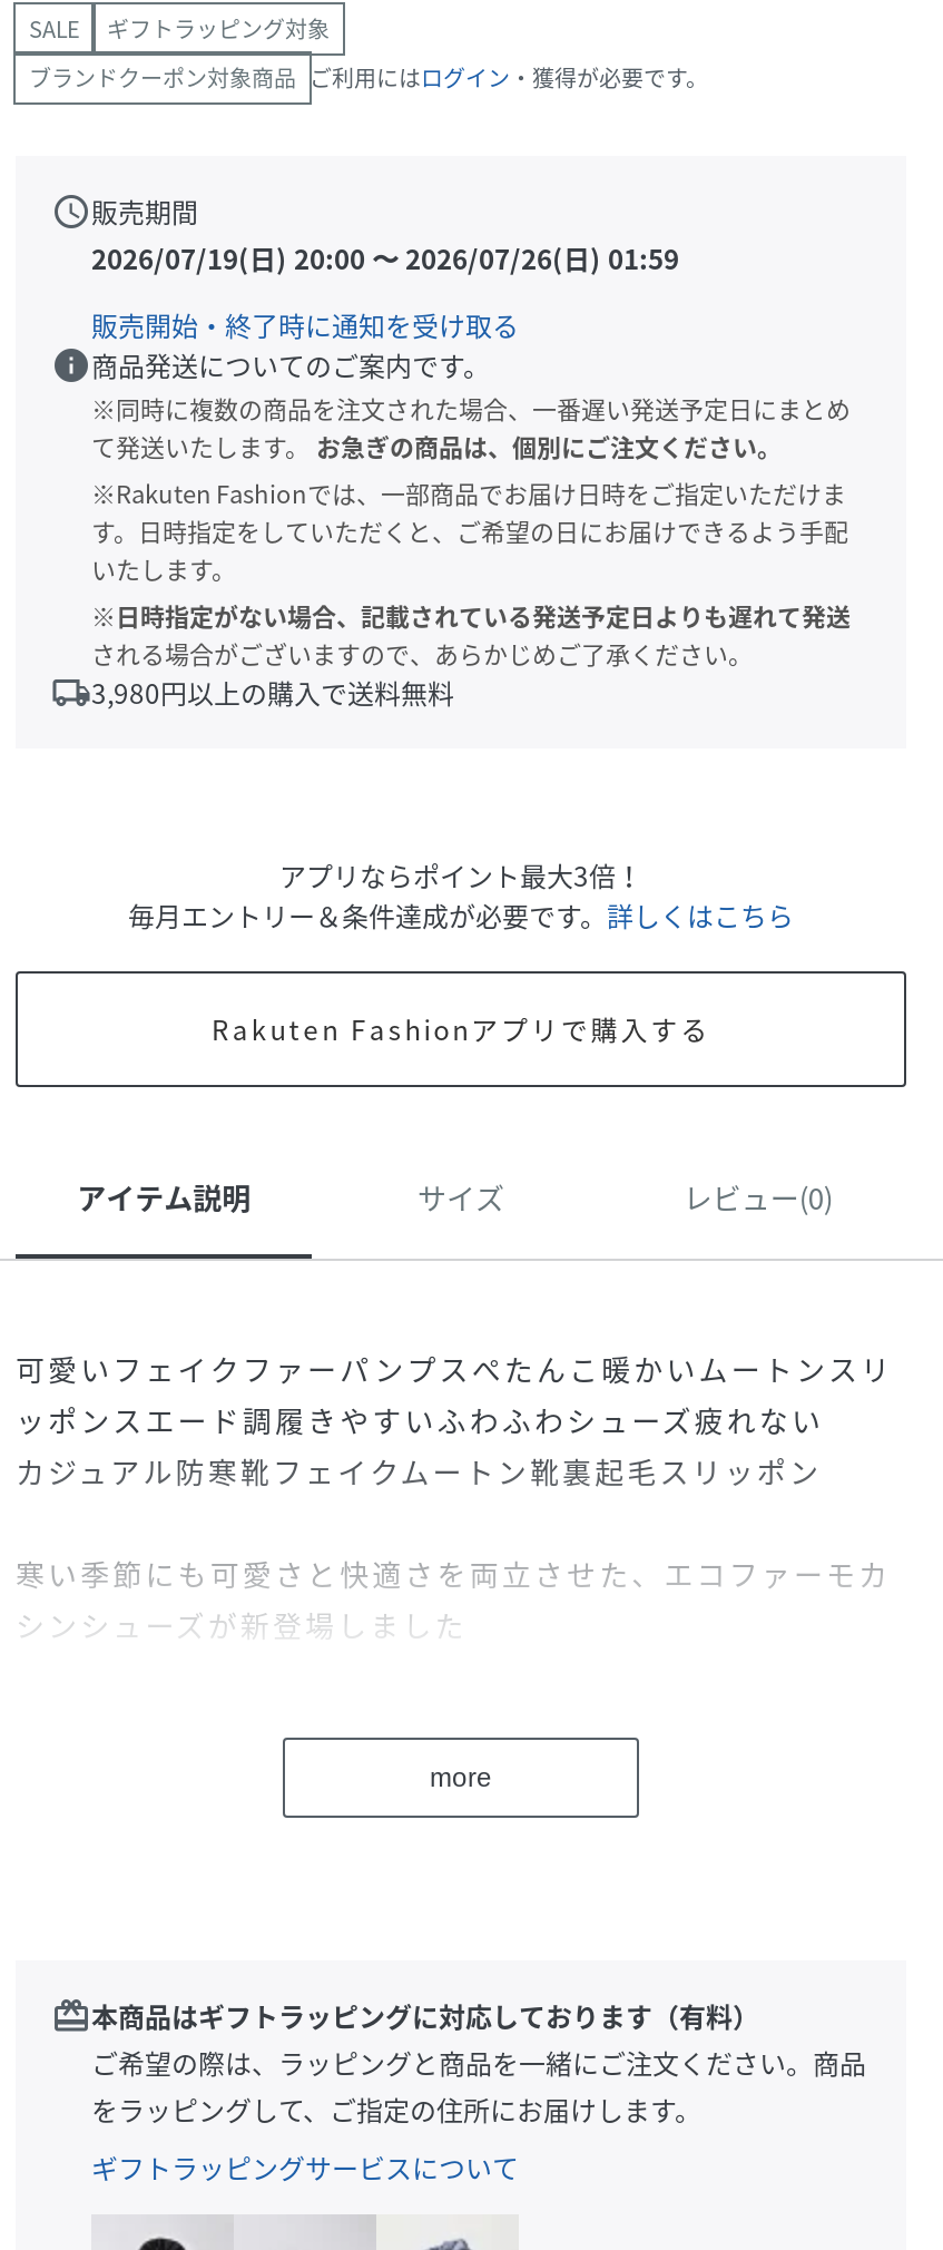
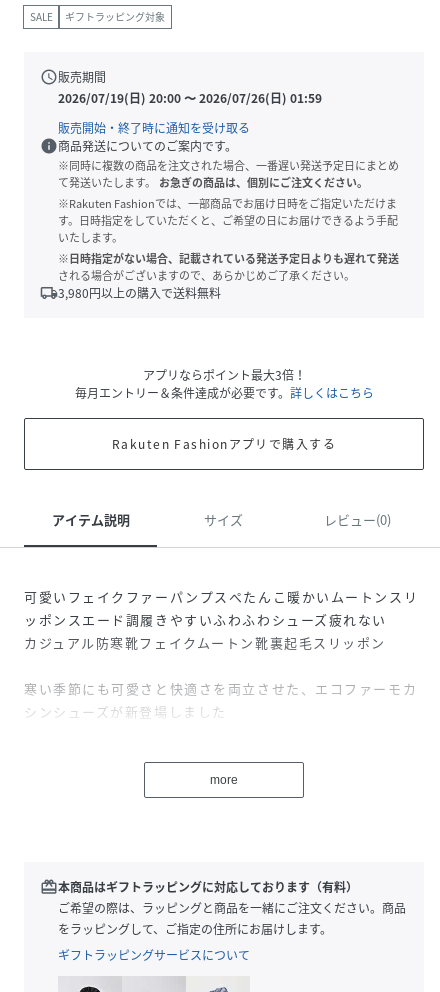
[29,60,708,94] ブランドクーポン対象商品 ご利用にはログイン・獲得が必要です。 -> none

